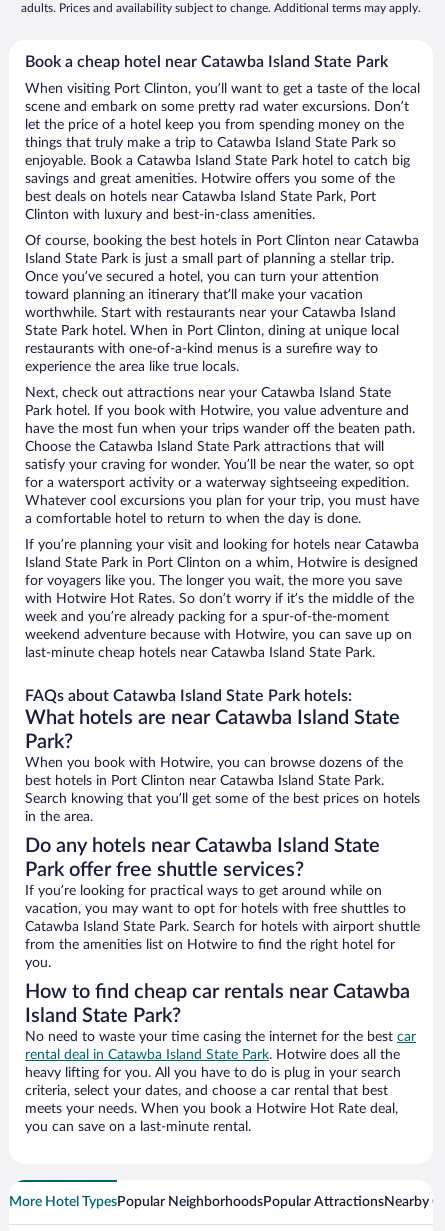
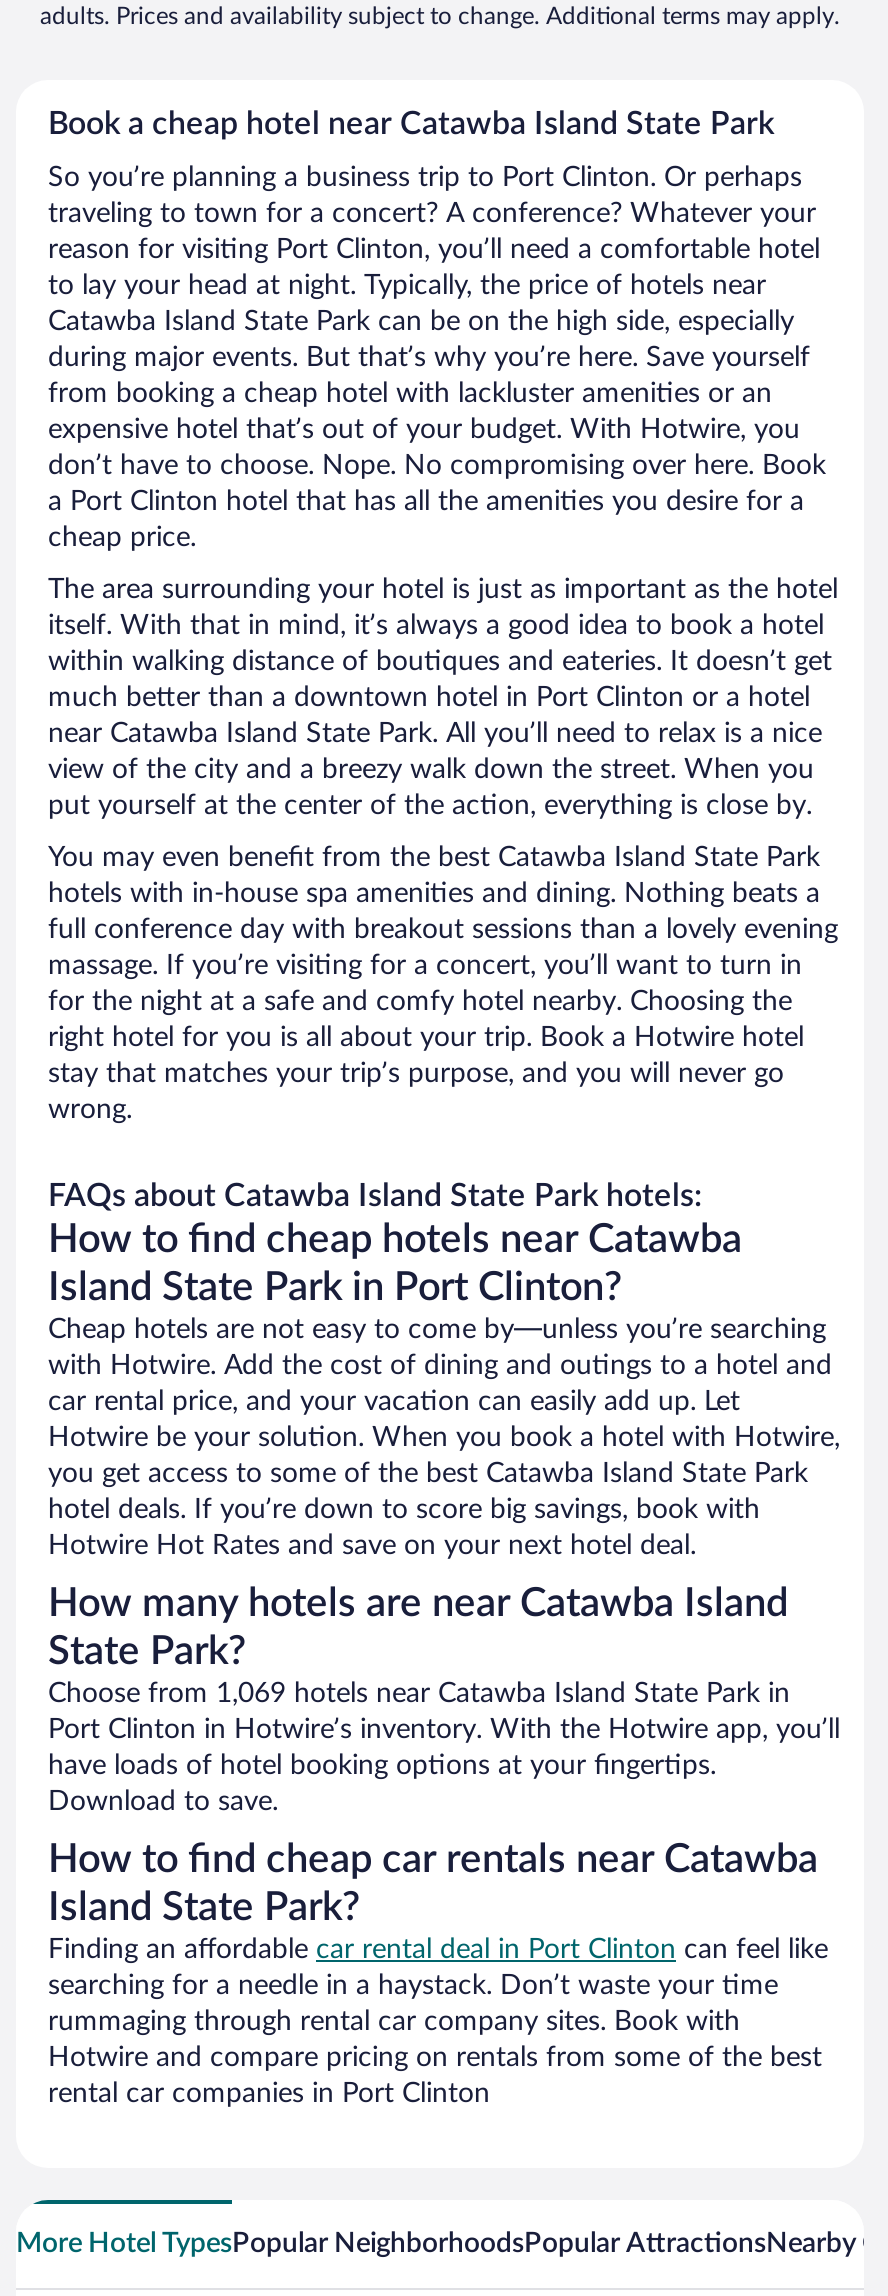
[25,82,420,660] When visiting Port Clinton, you’ll want to get a taste of the local | scene and embark on some pretty rad water excursions. Don’t | let the price of a hotel keep you from spending money on the | things that truly make a trip to Catawba Island State Park so | enjoyable. Book a Catawba Island State Park hotel to catch big | savings and great amenities. Hotwire offers you some of the | best deals on hotels near Catawba Island State Park, Port | Clinton with luxury and best-in-class amenities. | Of course, booking the best hotels in Port Clinton near Catawba | Island State Park is just a small part of planning a stellar trip. | Once you’ve secured a hotel, you can turn your attention | toward planning an itinerary that’ll make your vacation | worthwhile. Start with restaurants near your Catawba Island | State Park hotel. When in Port Clinton, dining at unique local | restaurants with one-of-a-kind menus is a surefire way to | experience the area like true locals. | Next, check out attractions near your Catawba Island State | Park hotel. If you book with Hotwire, you value adventure and | have the most fun when your trips wander off the beaten path. | Choose the Catawba Island State Park attractions that will | satisfy your craving for wonder. You’ll be near the water, so opt | for a watersport activity or a waterway sightseeing expedition. | Whatever cool excursions you plan for your trip, you must have | a comfortable hotel to return to when the day is done. | If you’re planning your visit and looking for hotels near Catawba | Island State Park in Port Clinton on a whim, Hotwire is designed | for voyagers like you. The longer you wait, the more you save | with Hotwire Hot Rates. So don’t worry if it’s the middle of the | week and you’re already packing for a spur-of-the-moment | weekend adventure because with Hotwire, you can save up on | last-minute cheap hotels near Catawba Island State Park. -> [48,164,838,1124] So you’re planning a business trip to Port Clinton. Or perhaps | traveling to town for a concert? A conference? Whatever your | reason for visiting Port Clinton, you’ll need a comfortable hotel | to lay your head at night. Typically, the price of hotels near | Catawba Island State Park can be on the high side, especially | during major events. But that’s why you’re here. Save yourself | from booking a cheap hotel with lackluster amenities or an | expensive hotel that’s out of your budget. With Hotwire, you | don’t have to choose. Nope. No compromising over here. Book | a Port Clinton hotel that has all the amenities you desire for a | cheap price. | The area surrounding your hotel is just as important as the hotel | itself. With that in mind, it’s always a good idea to book a hotel | within walking distance of boutiques and eateries. It doesn’t get | much better than a downtown hotel in Port Clinton or a hotel | near Catawba Island State Park. All you’ll need to relax is a nice | view of the city and a breezy walk down the street. When you | put yourself at the center of the action, everything is close by. | You may even benefit from the best Catawba Island State Park | hotels with in-house spa amenities and dining. Nothing beats a | full conference day with breakout sessions than a lovely evening | massage. If you’re visiting for a concert, you’ll want to turn in | for the night at a safe and comfy hotel nearby. Choosing the | right hotel for you is all about your trip. Book a Hotwire hotel | stay that matches your trip’s purpose, and you will never go | wrong.
moved [25,688,352,704] -> [48,1180,702,1212]: FAQs about Catawba Island State Park hotels:
[25,708,420,824] What hotels are near Catawba Island State | Park? | When you book with Hotwire, you can browse dozens of the | best hotels in Port Clinton near Catawba Island State Park. | Search knowing that you’ll get some of the best prices on hotels | in the area. -> [48,1220,840,1560] How to find cheap hotels near Catawba | Island State Park in Port Clinton? | Cheap hotels are not easy to come by—unless you’re searching | with Hotwire. Add the cost of dining and outings to a hotel and | car rental price, and your vacation can easily add up. Let | Hotwire be your solution. When you book a hotel with Hotwire, | you get access to some of the best Catawba Island State Park | hotel deals. If you’re down to score big savings, book with | Hotwire Hot Rates and save on your next hotel deal.
[25,836,420,970] Do any hotels near Catawba Island State | Park offer free shuttle services? | If you’re looking for practical ways to get around while on | vacation, you may want to opt for hotels with free shuttles to | Catawba Island State Park. Search for hotels with airport shuttle | from the amenities list on Hotwire to find the right hotel for | you. -> [48,1584,840,1816] How many hotels are near Catawba Island | State Park? | Choose from 1,069 hotels near Catawba Island State Park in | Port Clinton in Hotwire’s inventory. With the Hotwire app, you’ll | have loads of hotel booking options at your fingertips. | Download to save.
[25,1030,416,1134] No need to waste your time casing the internet for the best car | rental deal in Catawba Island State Park. Hotwire does all the | heavy lifting for you. All you have to do is plug in your search | criteria, select your dates, and choose a car rental that best | meets your needs. When you book a Hotwire Hot Rate deal, | you can save on a last-minute rental. -> [48,1936,828,2108] Finding an affordable car rental deal in Port Clinton can feel like | searching for a needle in a haystack. Don’t waste your time | rummaging through rental car company sites. Book with | Hotwire and compare pricing on rentals from some of the best | rental car companies in Port Clinton

